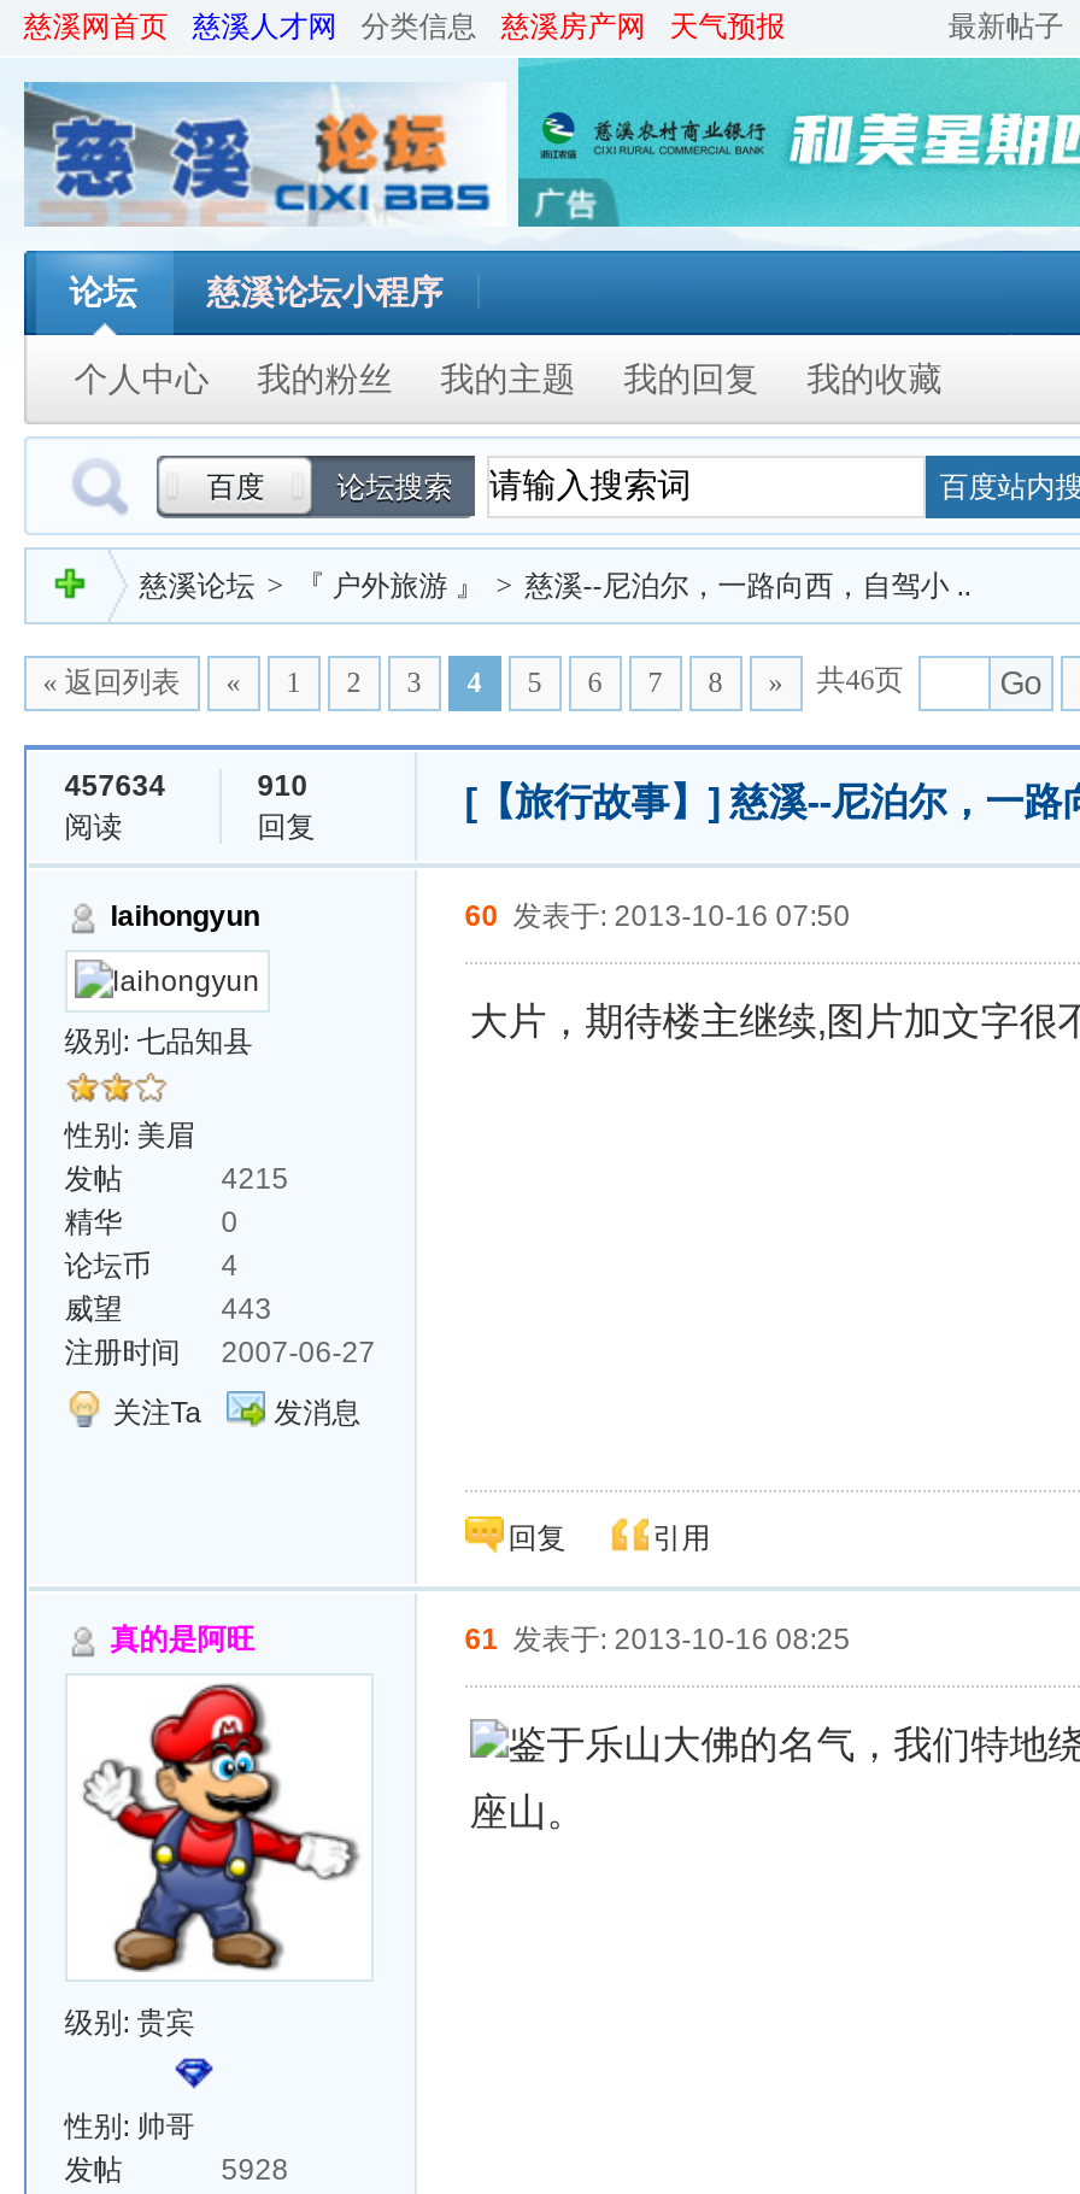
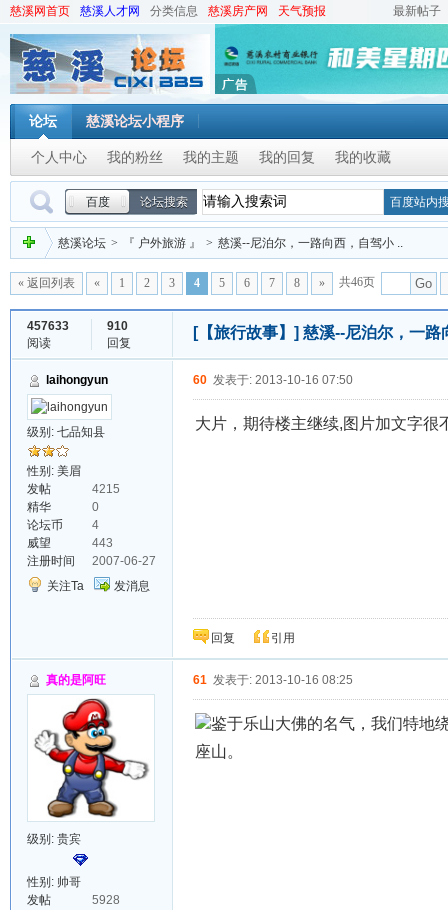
[65,769,166,803] 457634 -> [27,319,69,333] 457633

